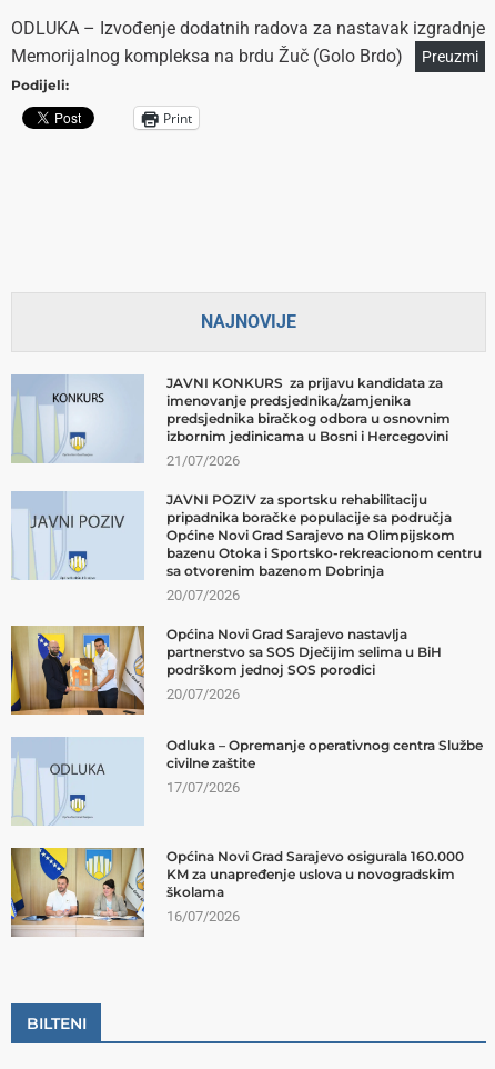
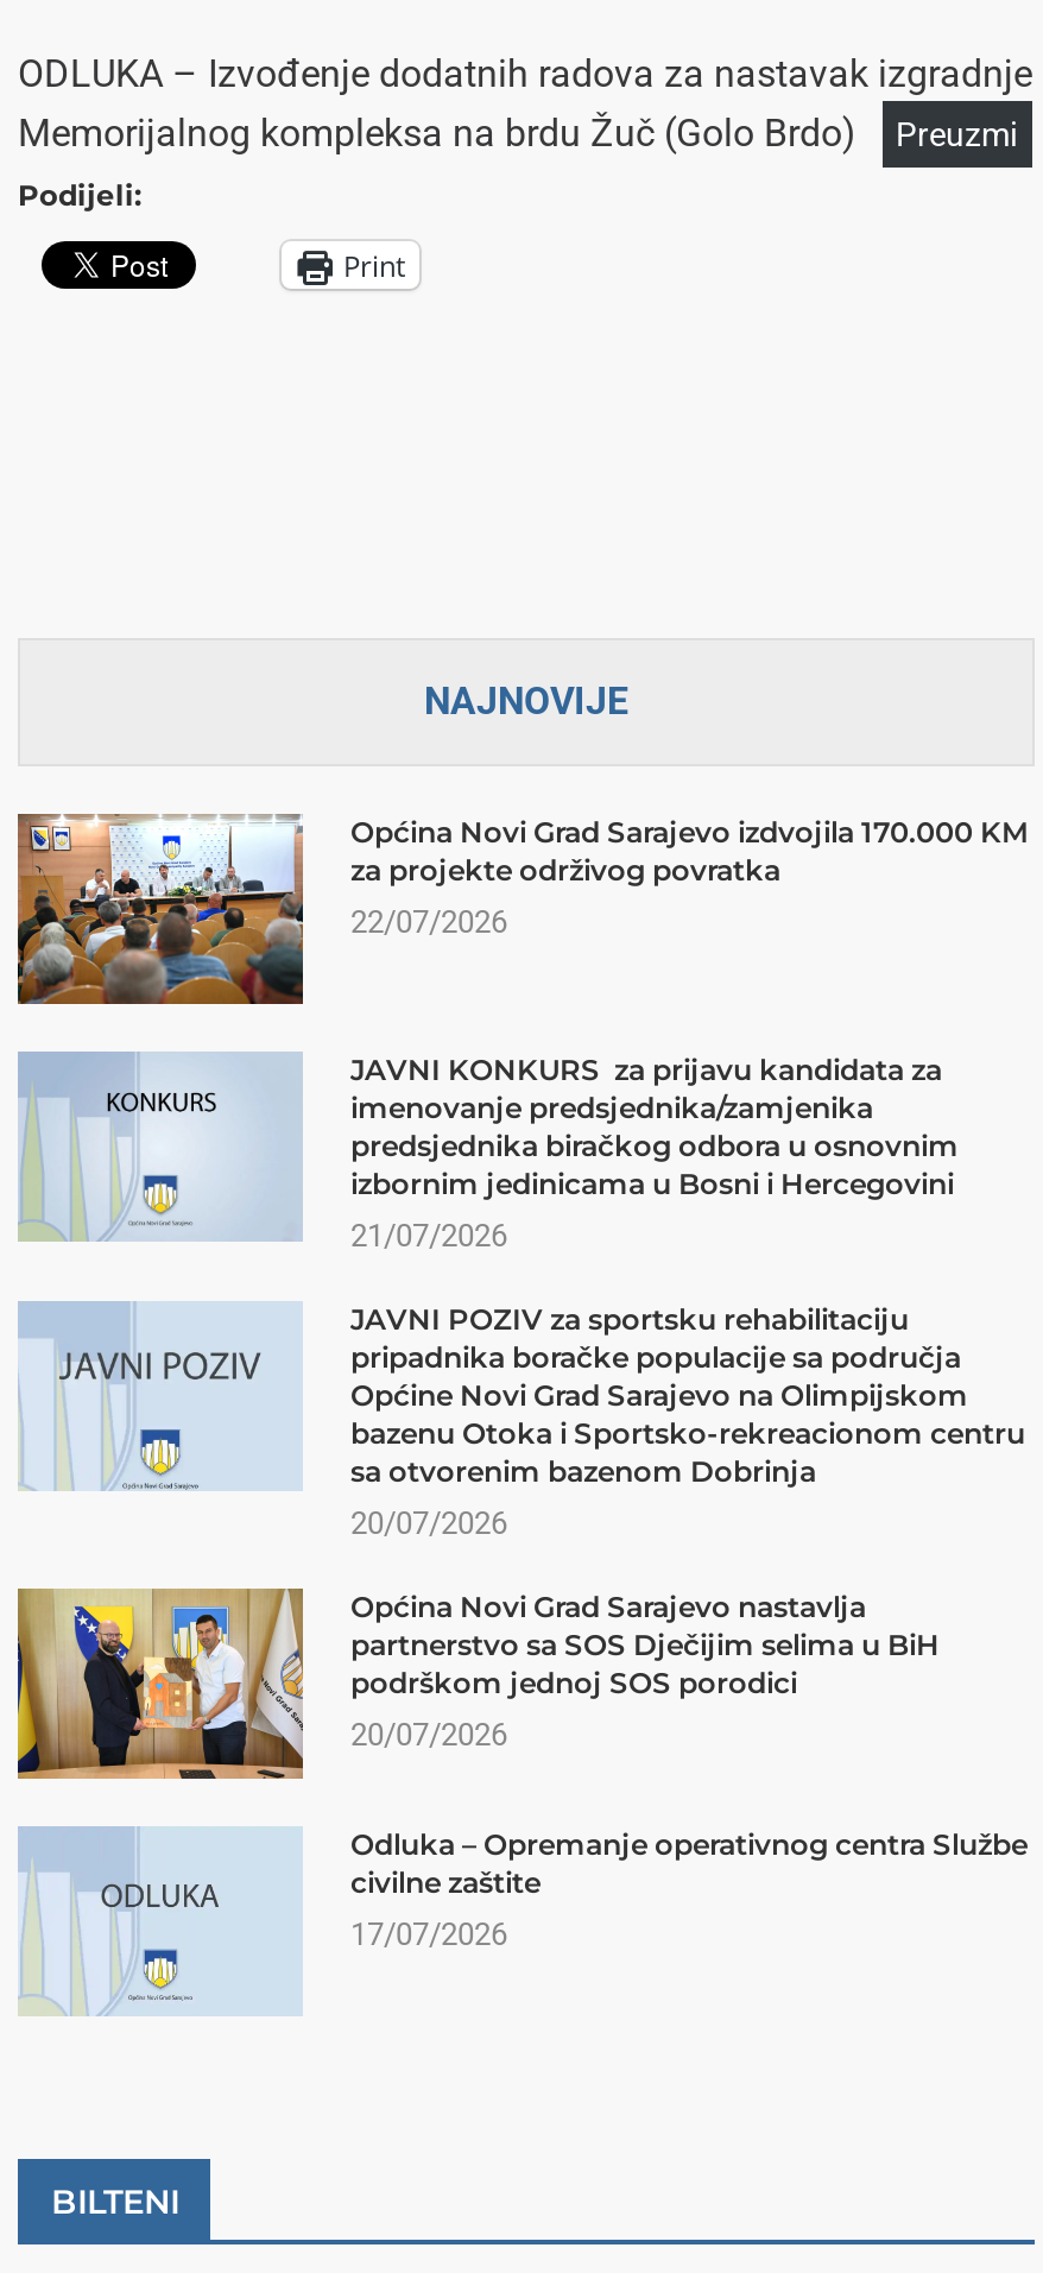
none -> [15,812,1028,1006] [image] | Općina Novi Grad Sarajevo izdvojila 170.000 KM | za projekte održivog povratka | 22/07/2026
moved [13,375,483,796] -> [23,1052,1028,1953]: [image] | JAVNI KONKURS za prijavu kandidata za | imenovanje predsjednika/zamjenika | ... | civilne zaštite | 17/07/2026
[10,847,464,938] [image] | Općina Novi Grad Sarajevo osigurala 160.000 | KM za unapređenje uslova u novogradskim | školama | 16/07/2026 -> none

